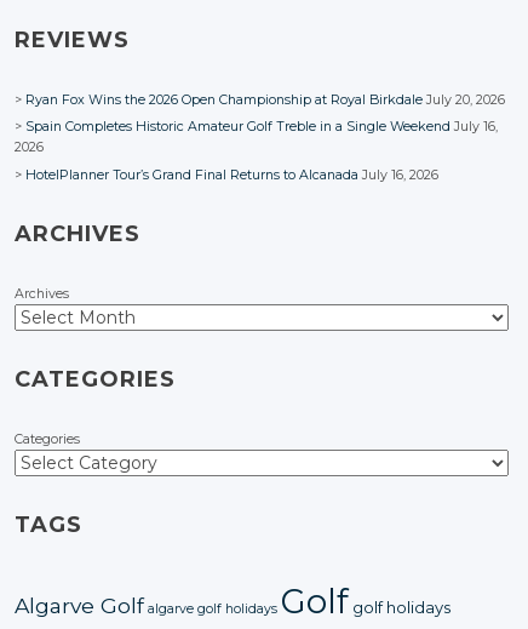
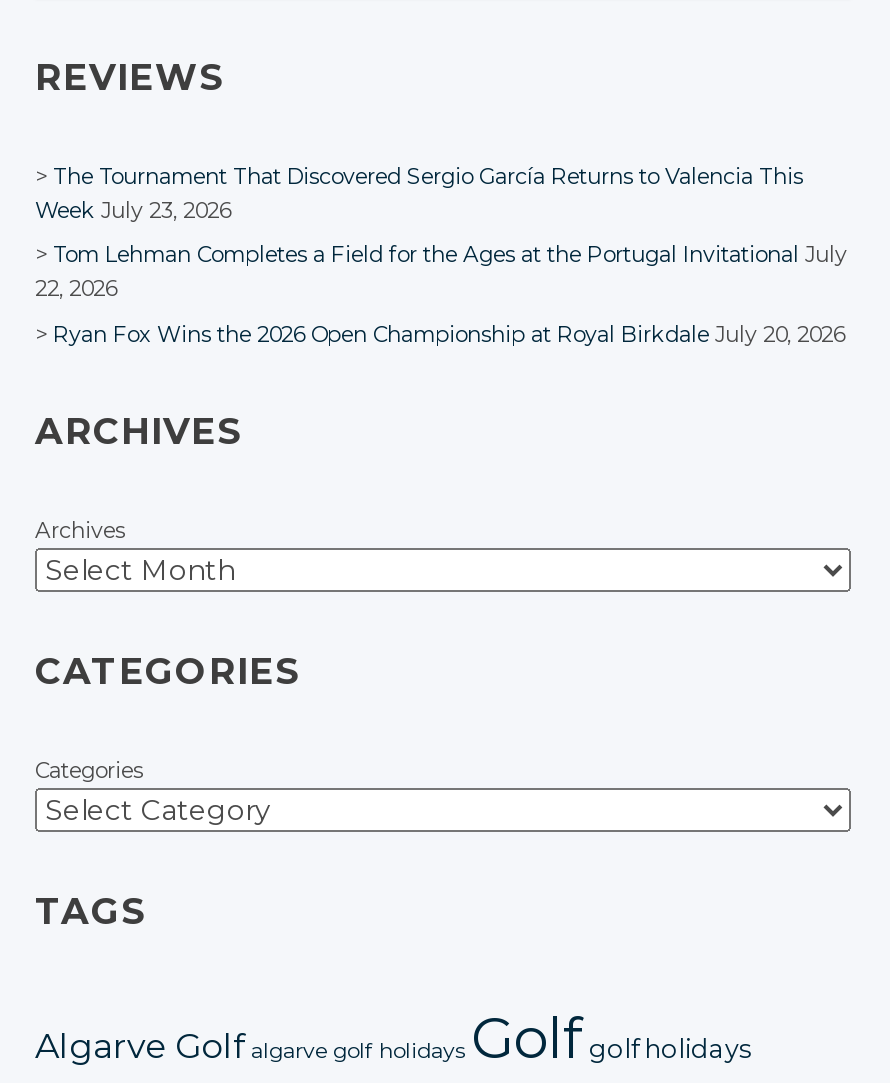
none -> [35,164,847,303] The Tournament That Discovered Sergio García Returns to Valencia This | Week July 23, 2026 | Tom Lehman Completes a Field for the Ages at the Portugal Invitational July | 22, 2026
moved [25,92,505,108] -> [53,322,845,348]: Ryan Fox Wins the 2026 Open Championship at Royal Birkdale July 20, 2026
[15,119,498,183] Spain Completes Historic Amateur Golf Treble in a Single Weekend July 16, | 2026 | HotelPlanner Tour’s Grand Final Returns to Alcanada July 16, 2026 -> none

